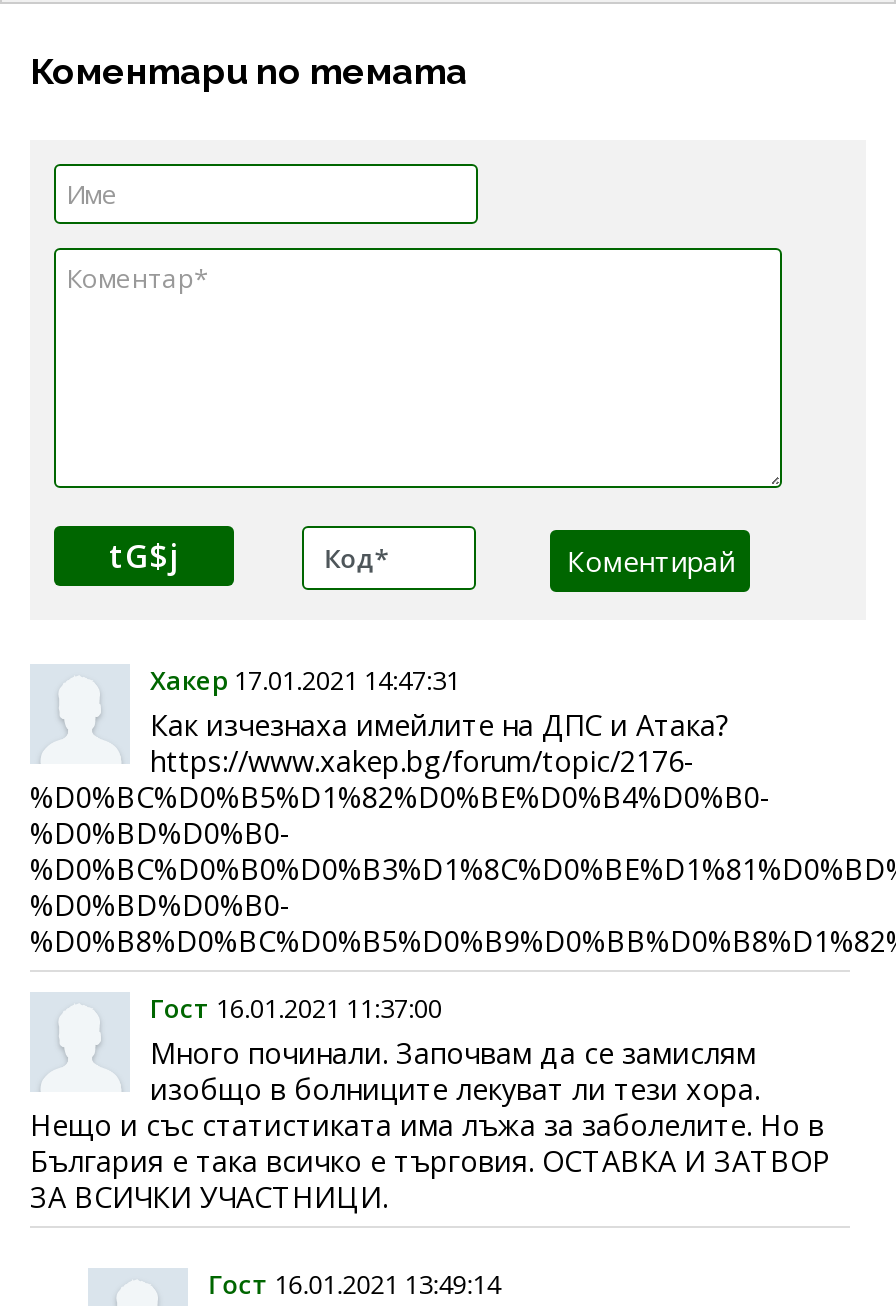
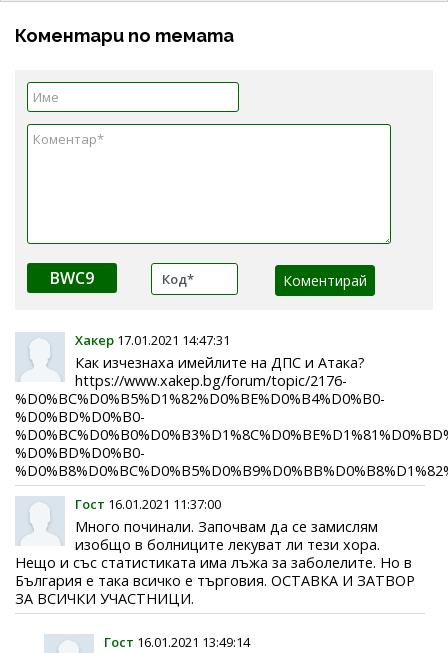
[109,533,179,577] tG$j -> [50,267,94,289] BWC9

